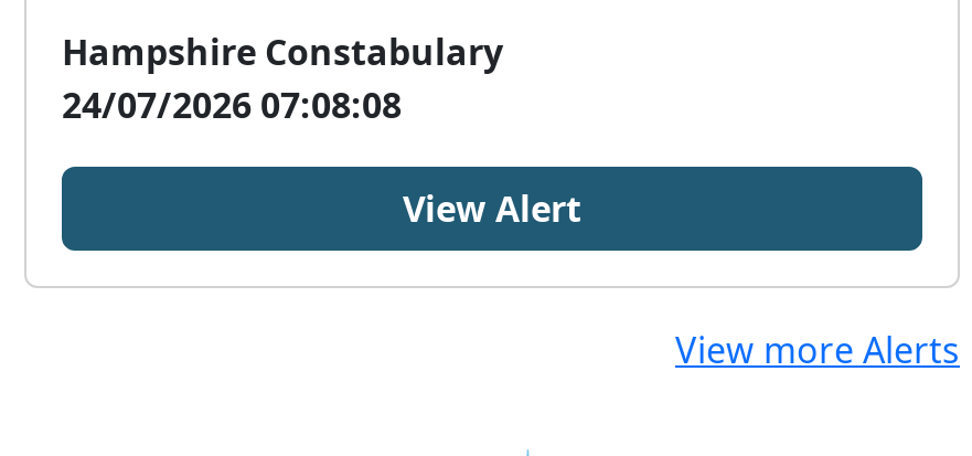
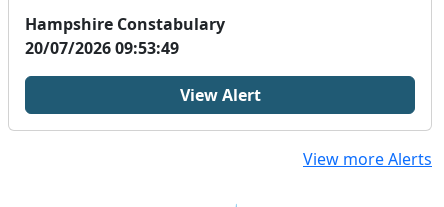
[62,80,402,129] 24/07/2026 07:08:08 -> [25,37,179,59] 20/07/2026 09:53:49

